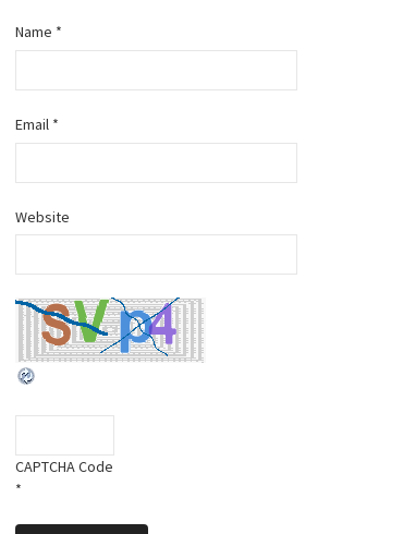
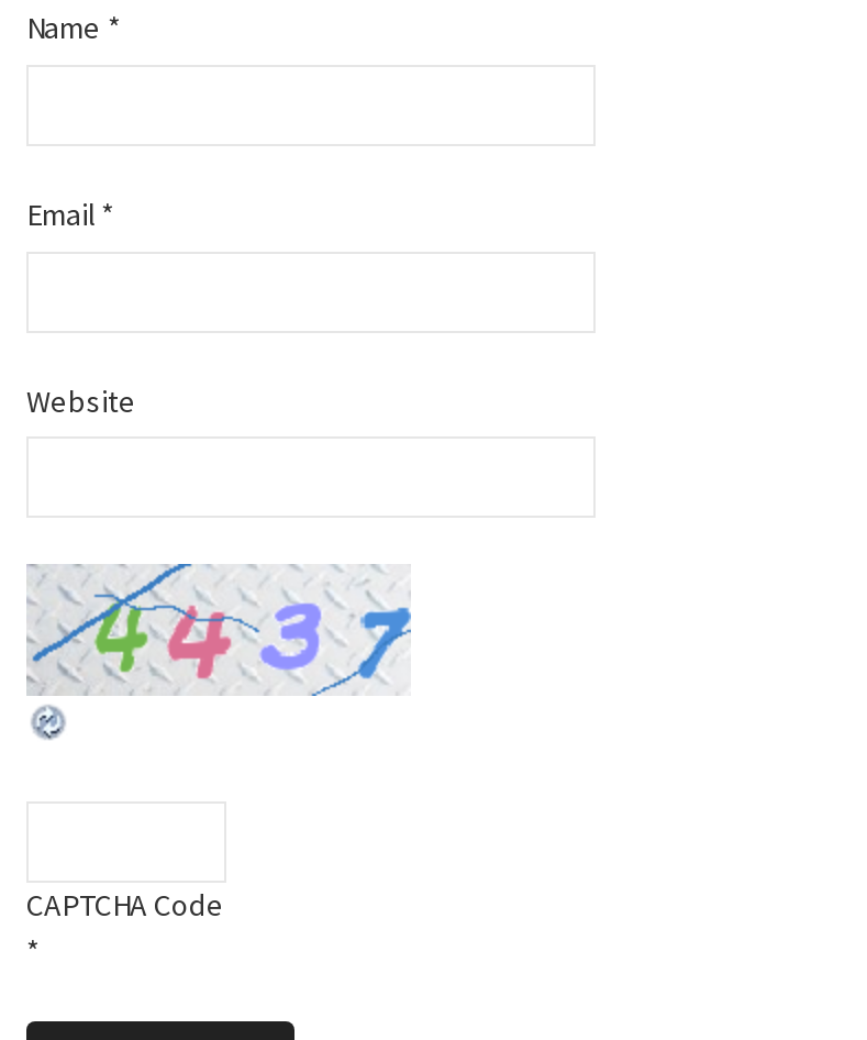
[14,296,206,362] [image] -> [26,562,413,698] [image]

